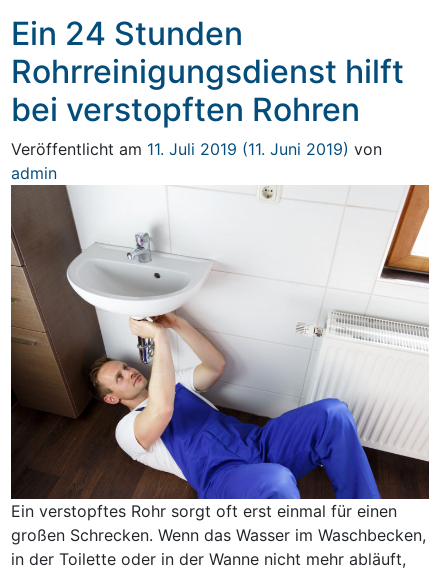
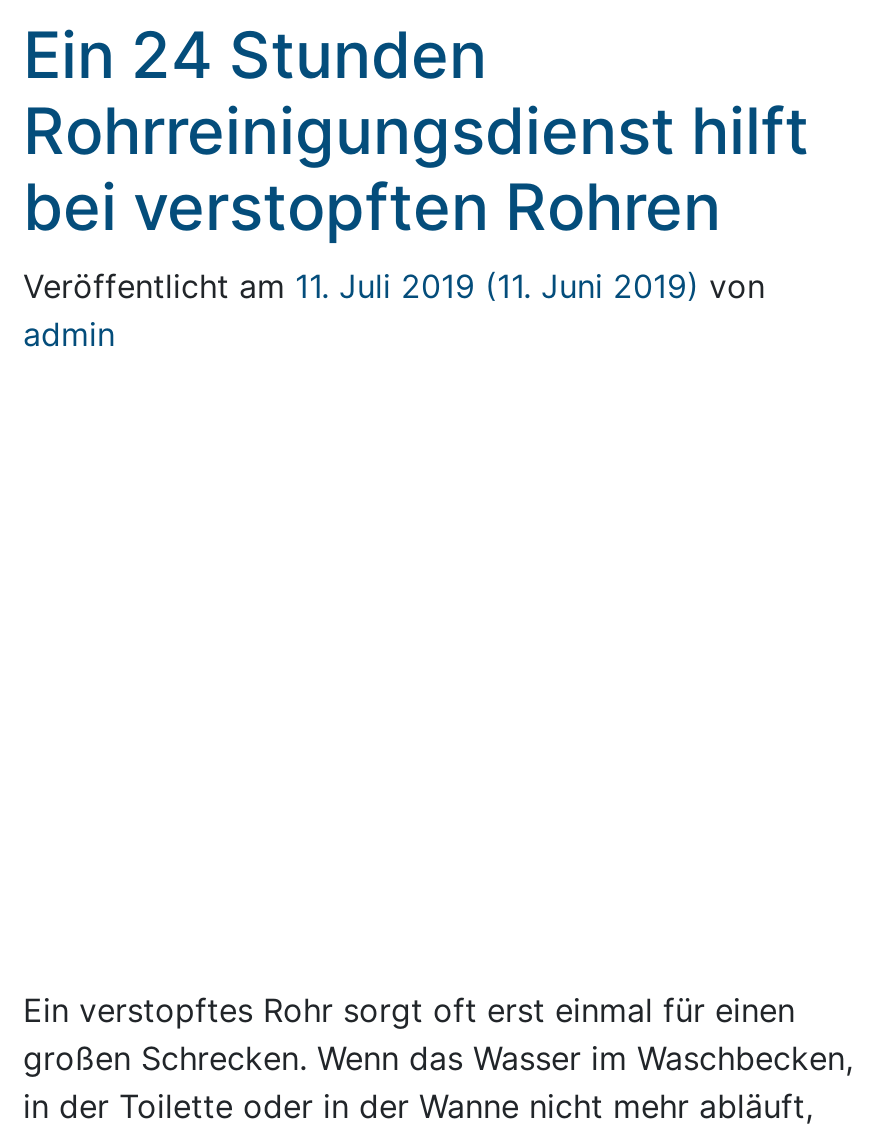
[10,184,430,500] [image] -> none

